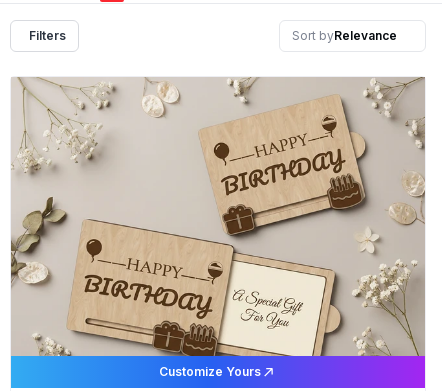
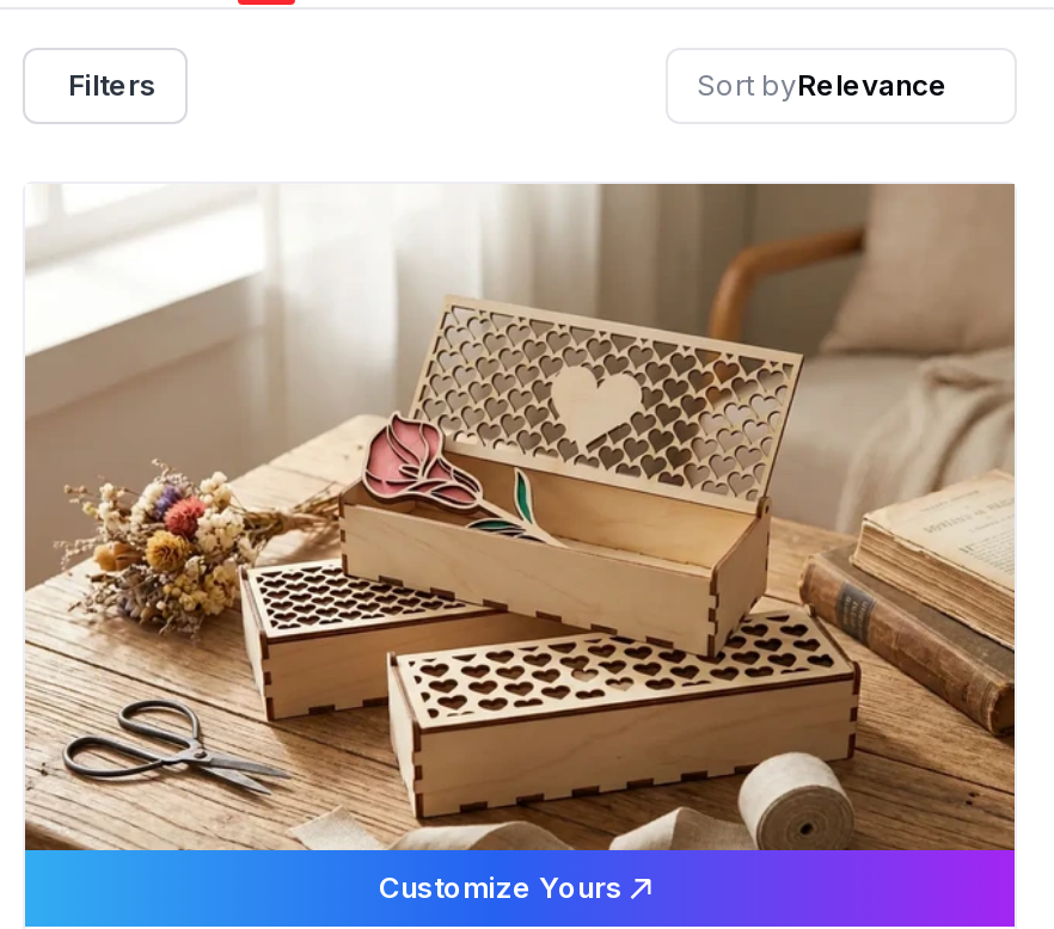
[10,76,425,357] [image] -> [25,184,1015,853] [image]

